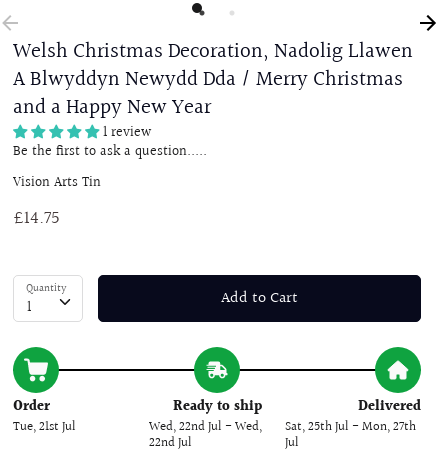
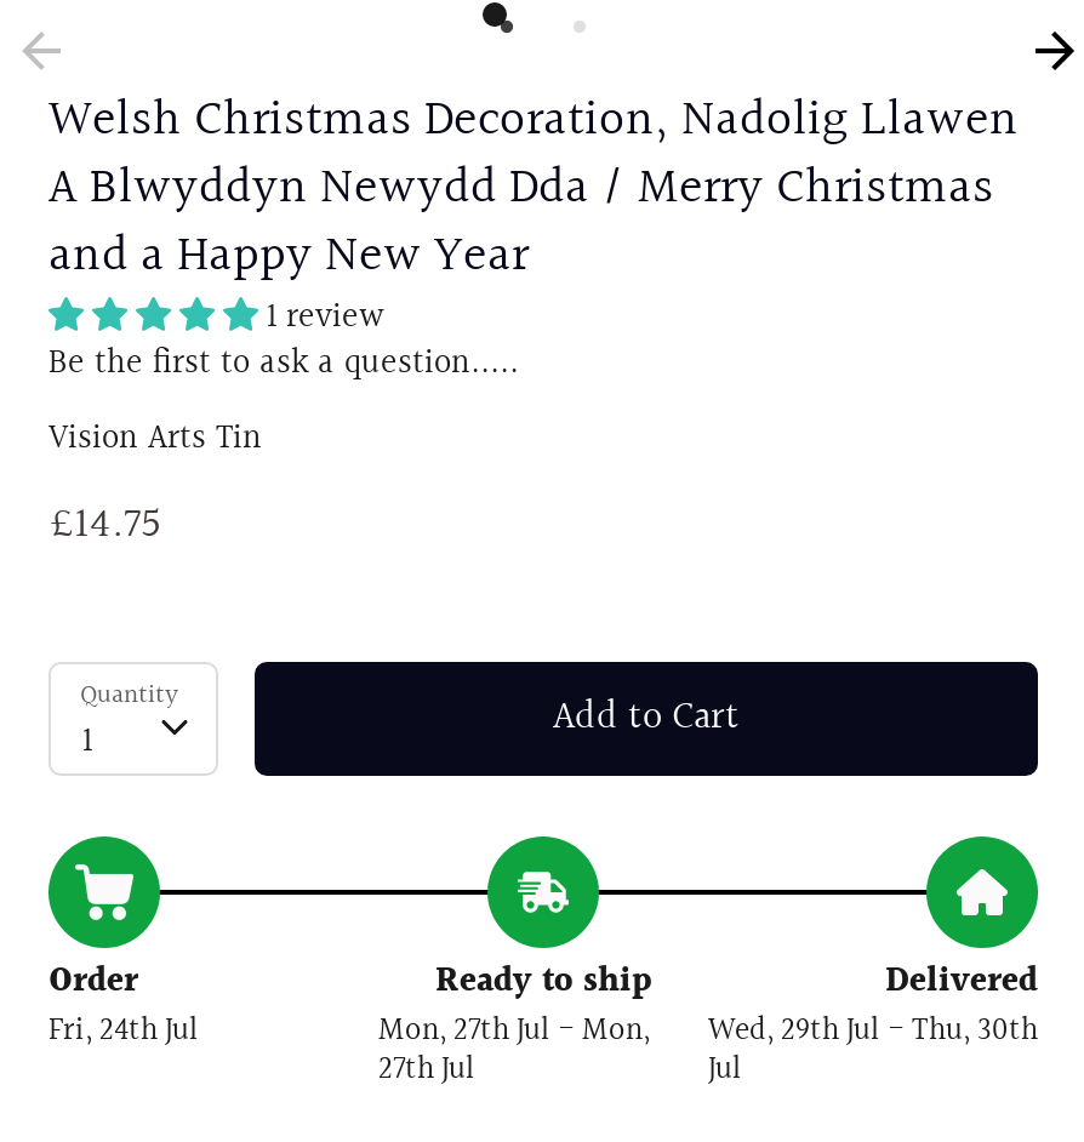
[13,417,76,437] Tue, 21st Jul -> [49,1005,199,1054] Fri, 24th Jul
[149,417,262,437] Wed, 22nd Jul - Wed, -> [378,1005,650,1054] Mon, 27th Jul - Mon,
[285,417,416,437] Sat, 25th Jul - Mon, 27th -> [708,1005,1038,1054] Wed, 29th Jul - Thu, 30th
[149,433,192,453] 22nd Jul -> [378,1044,475,1093] 27th Jul

